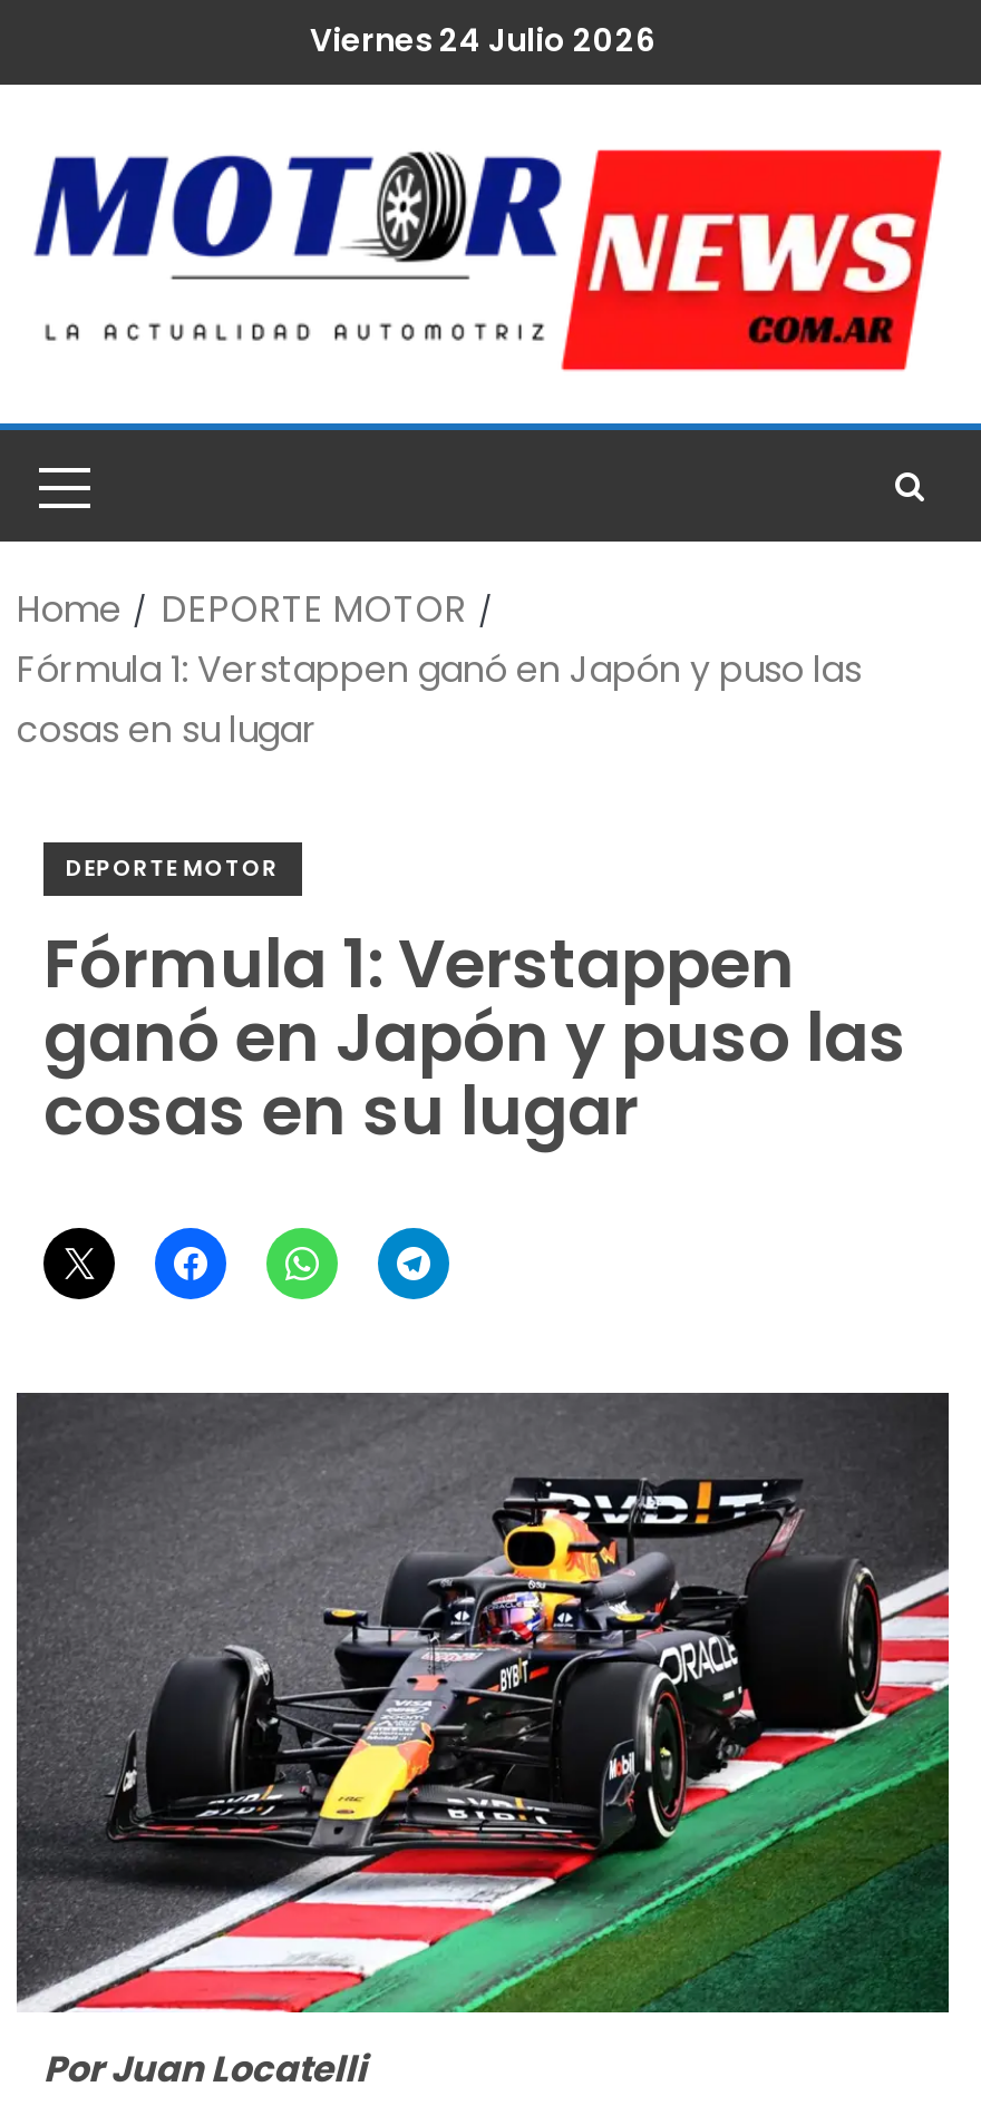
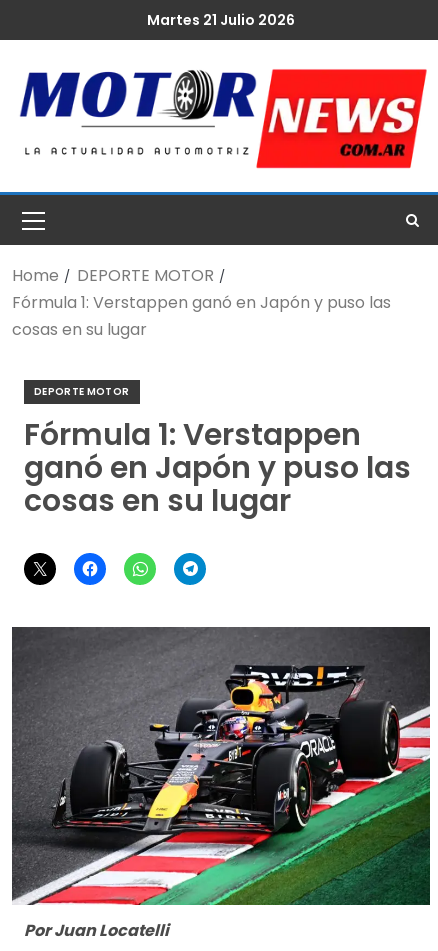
[310,17,655,62] Viernes 24 Julio 2026 -> [147,10,295,30] Martes 21 Julio 2026

